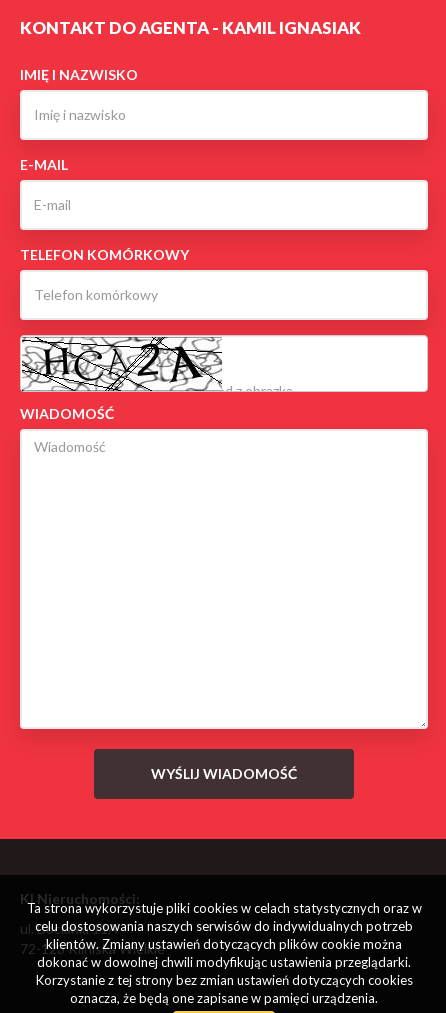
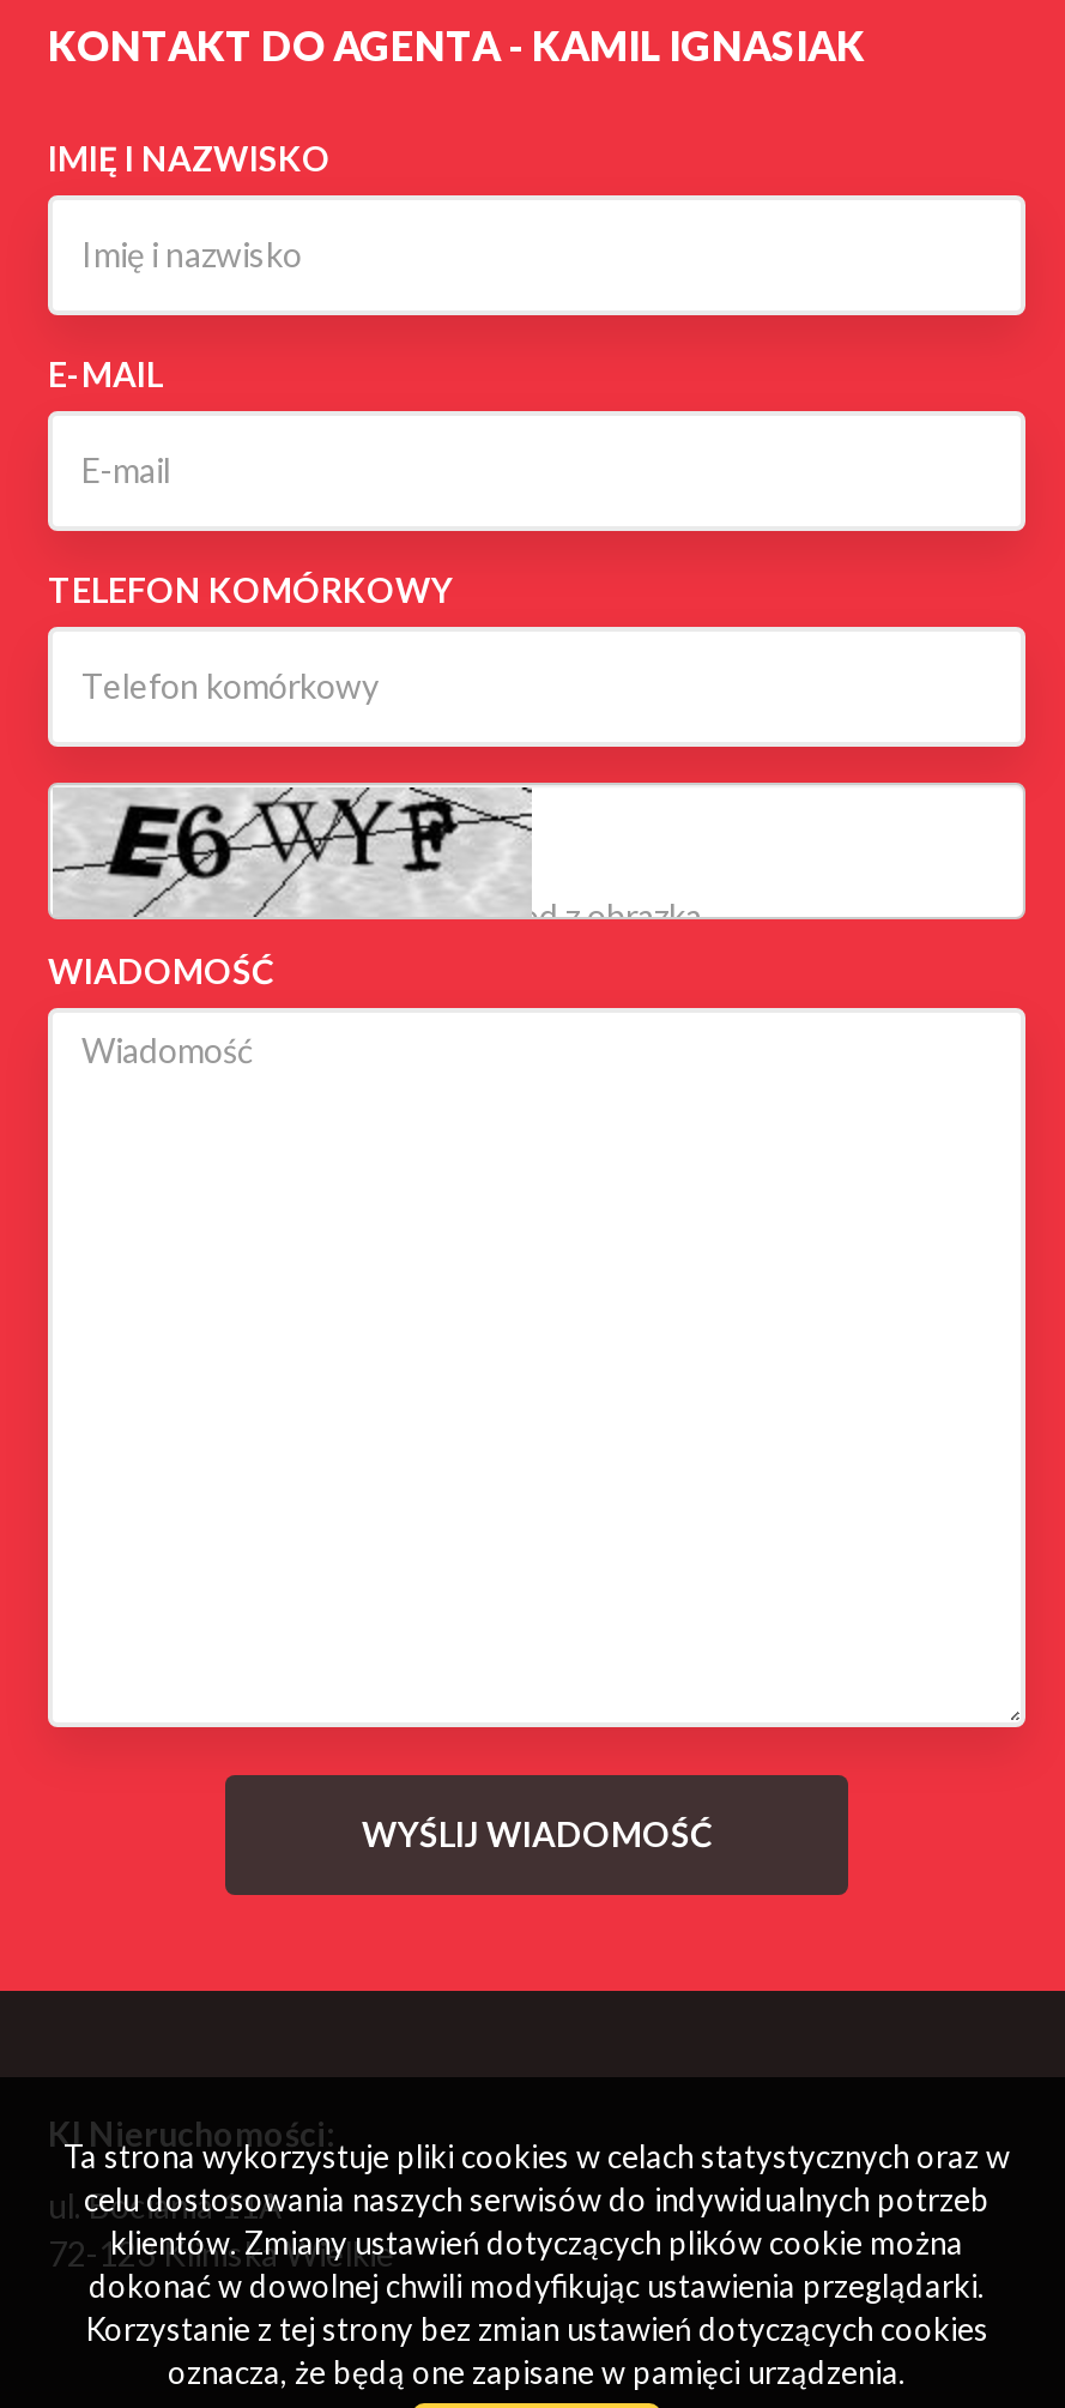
[22,336,222,392] [image] -> [55,785,532,919] [image]

